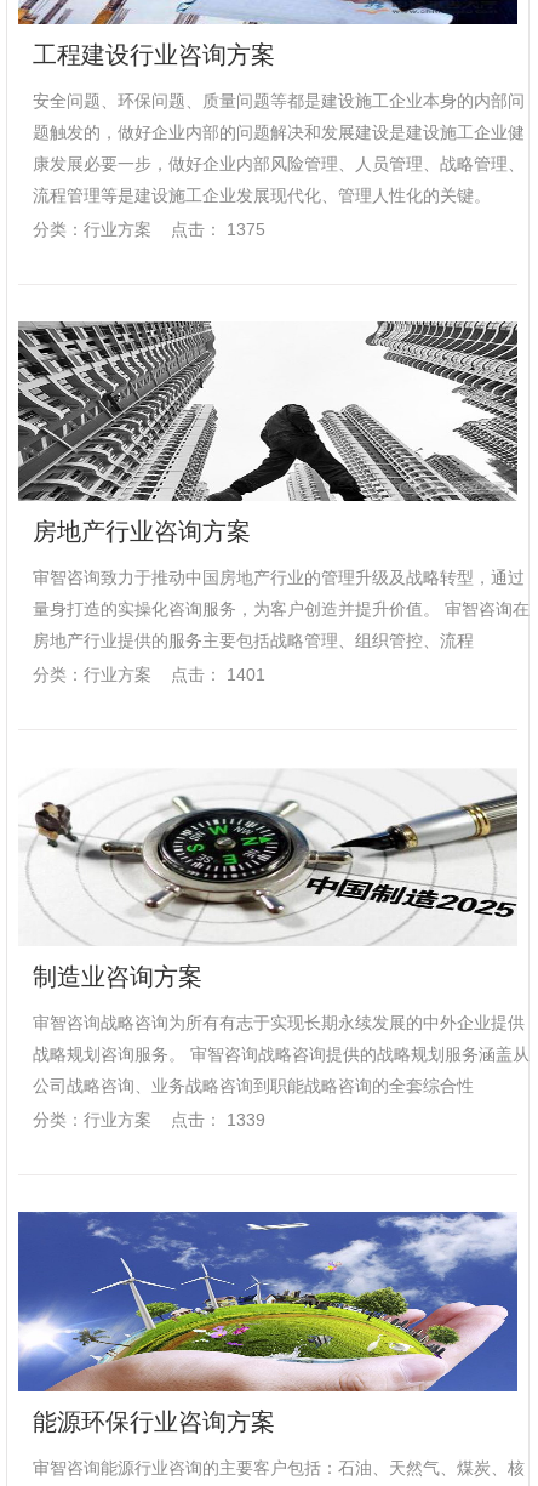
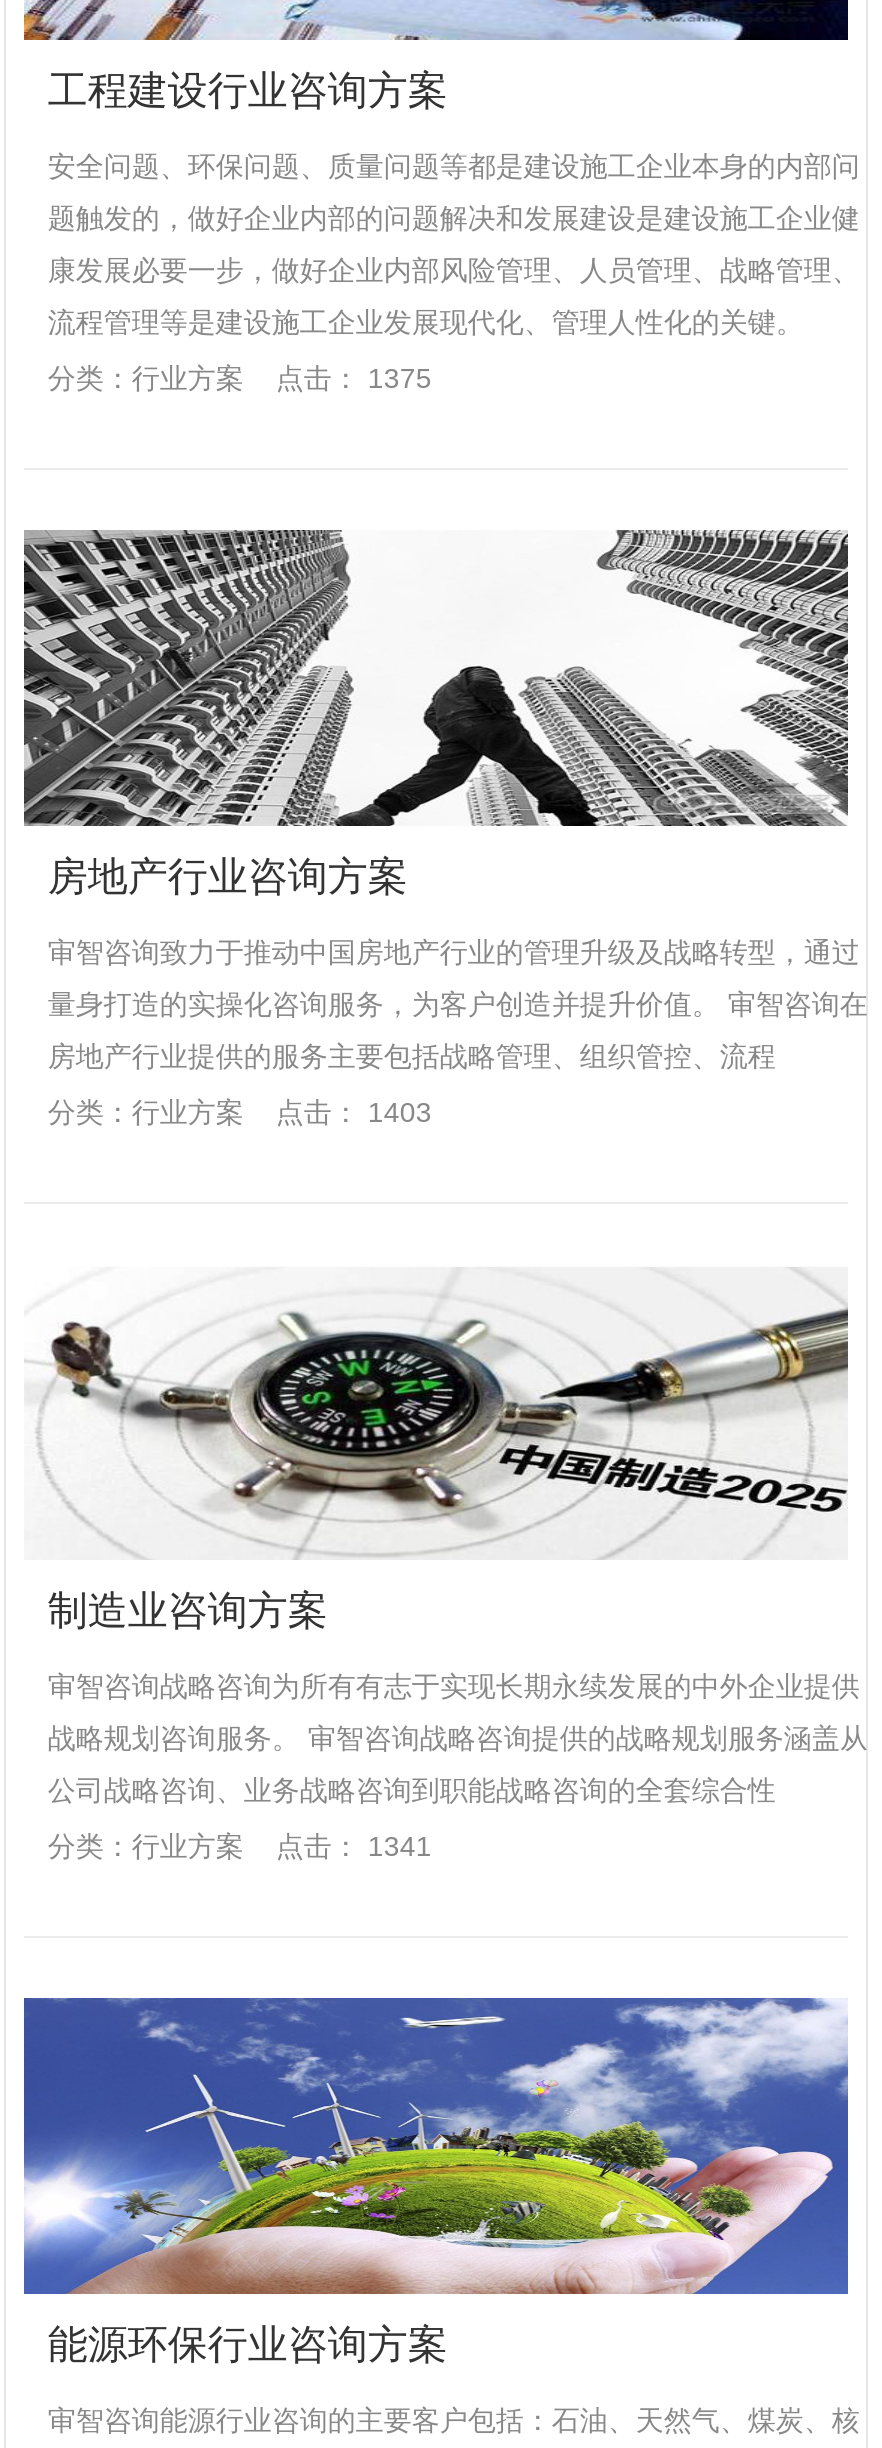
[33,665,265,684] 分类：行业方案 点击： 1401 -> [48,1096,432,1128] 分类：行业方案 点击： 1403
[33,1110,265,1129] 分类：行业方案 点击： 1339 -> [48,1830,432,1862] 分类：行业方案 点击： 1341

